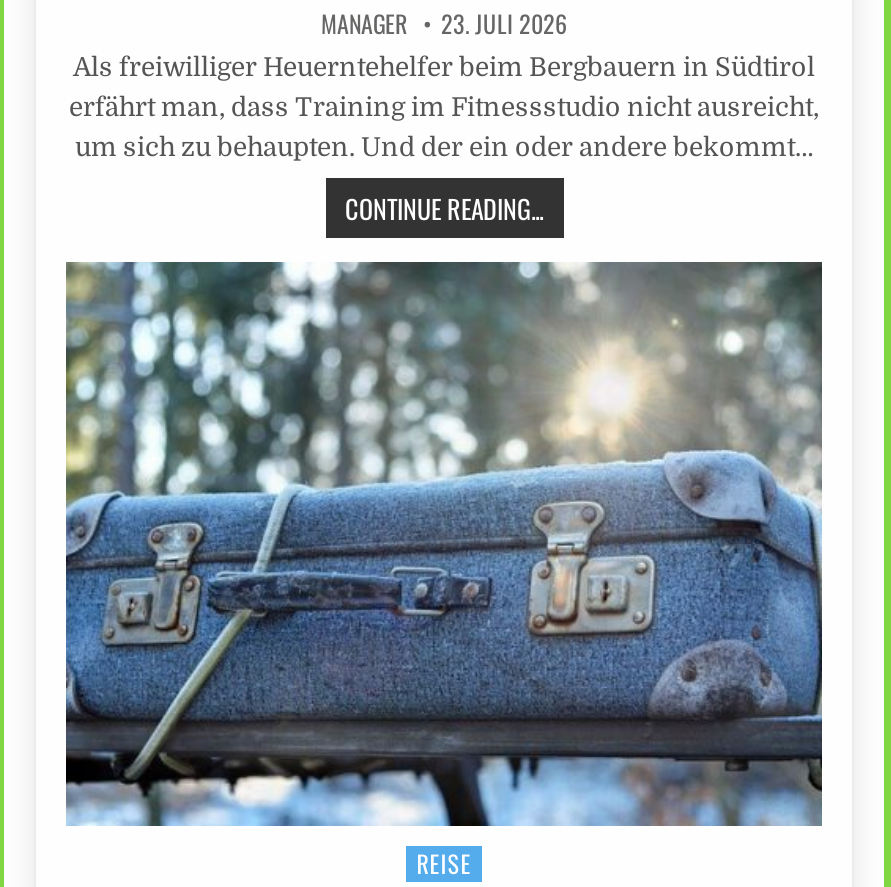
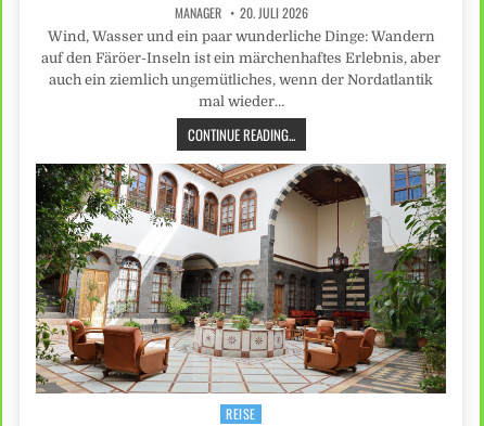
[69,5,819,161] 23. JULI 2026 | Als freiwilliger Heuerntehelfer beim Bergbauern in Südtirol | erfährt man, dass Training im Fitnessstudio nicht ausreicht, | um sich zu behaupten. Und der ein oder andere bekommt… -> [41,3,441,109] 20. JULI 2026 | Wind, Wasser und ein paar wunderliche Dinge: Wandern | auf den Färöer-Inseln ist ein märchenhaftes Erlebnis, aber | auch ein ziemlich ungemütliches, wenn der Nordatlantik | mal wieder…
moved [345,187,543,227] -> [187,123,295,145]: CONTINUE READING...
[64,278,824,828] [image] -> [35,163,447,395] [image]

